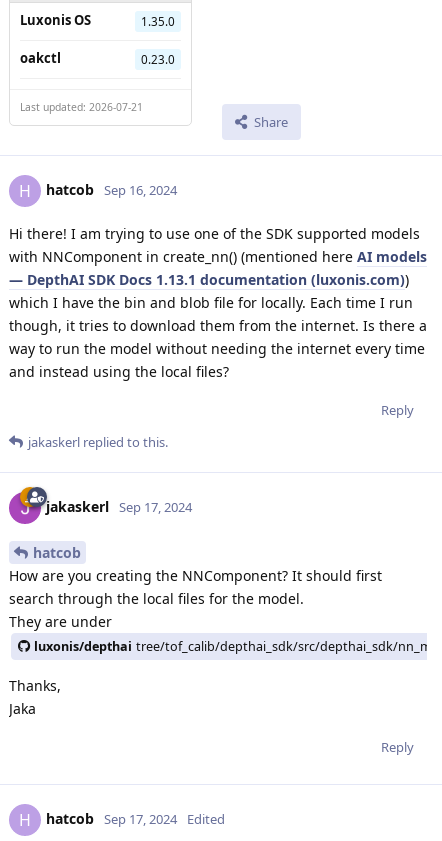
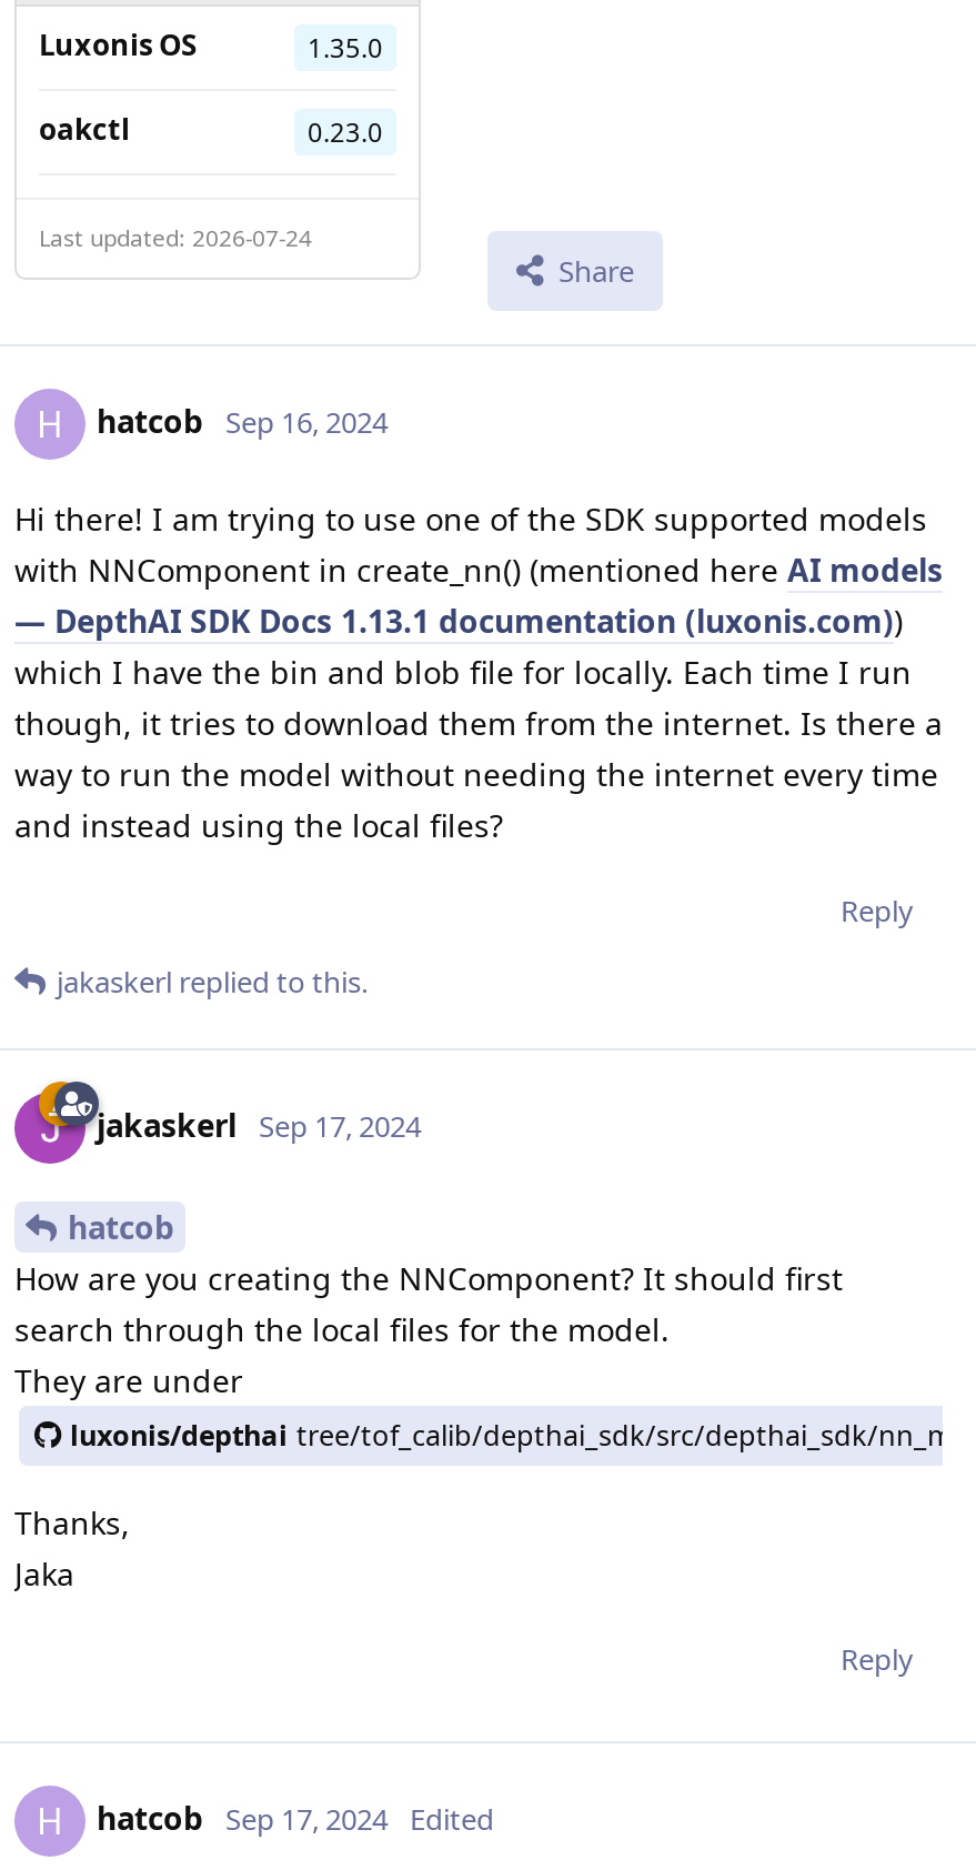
[20,100,143,114] Last updated: 2026-07-21 -> [39,222,312,253] Last updated: 2026-07-24

